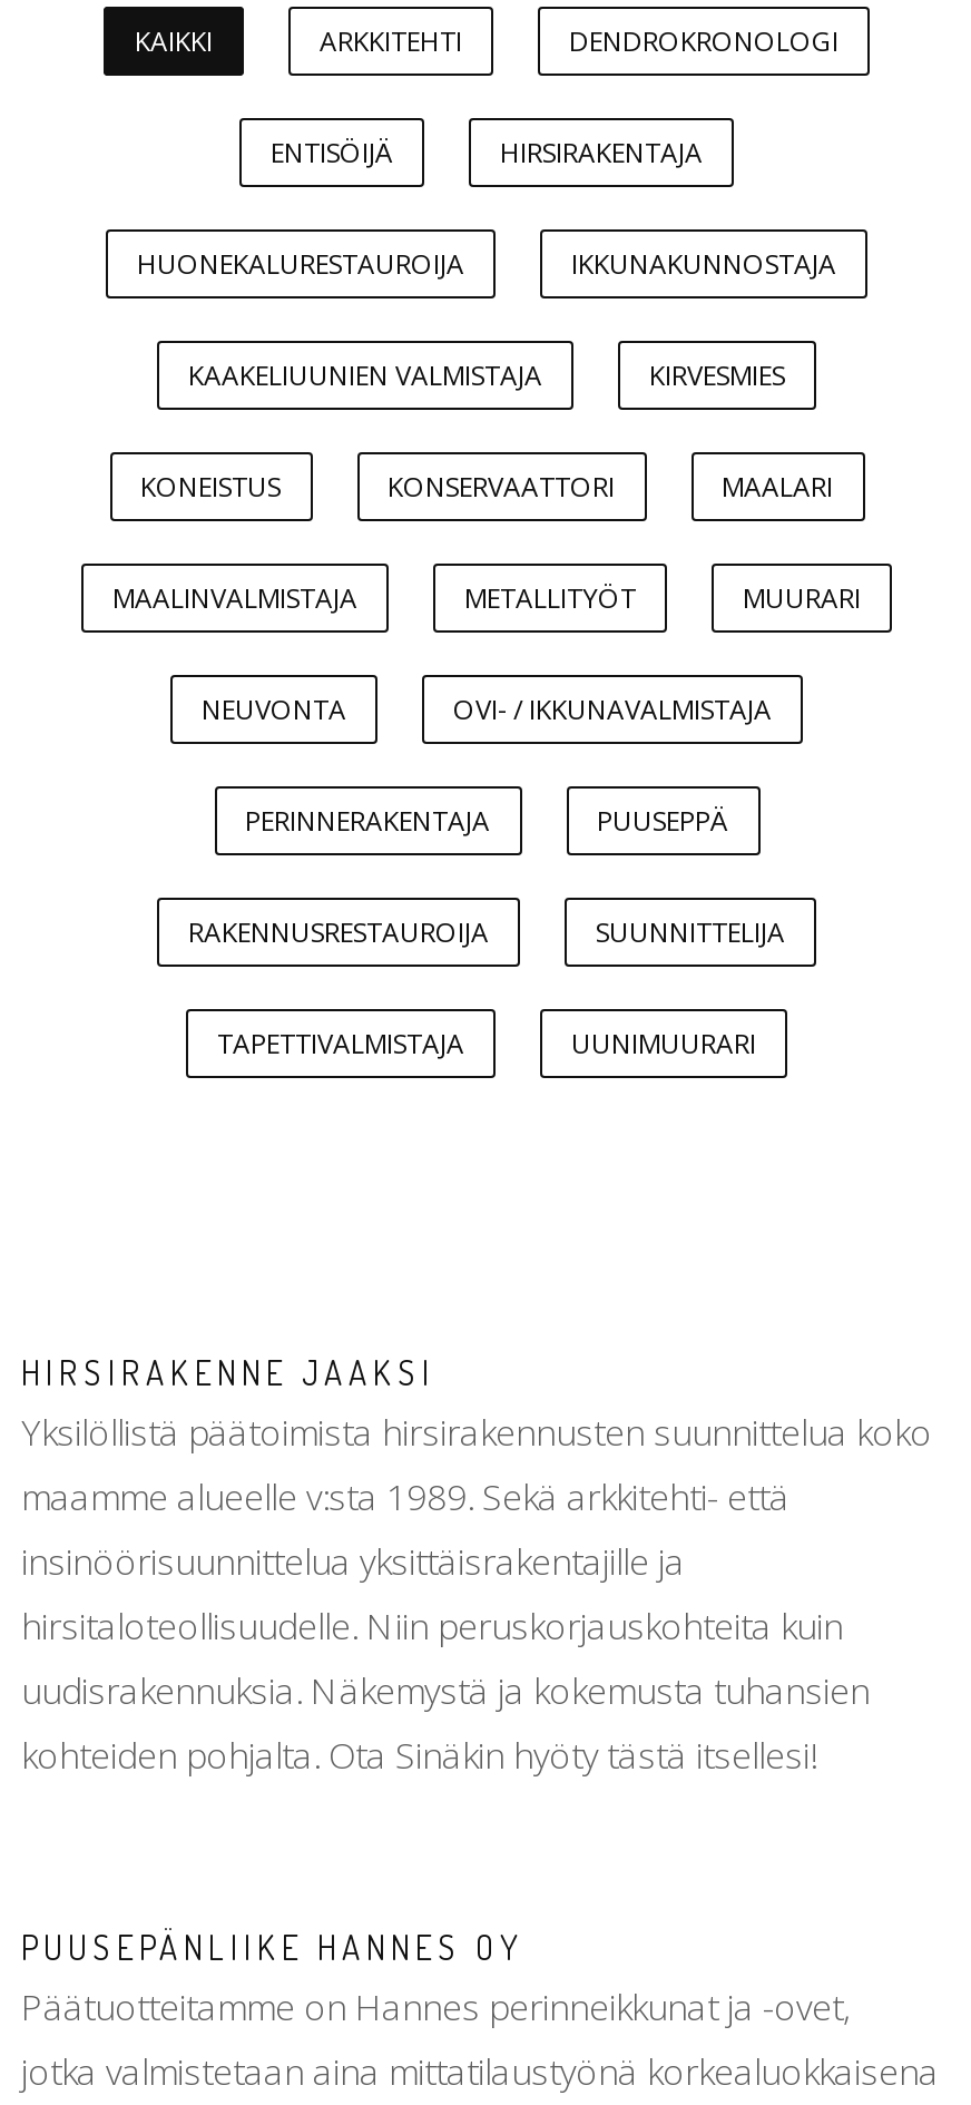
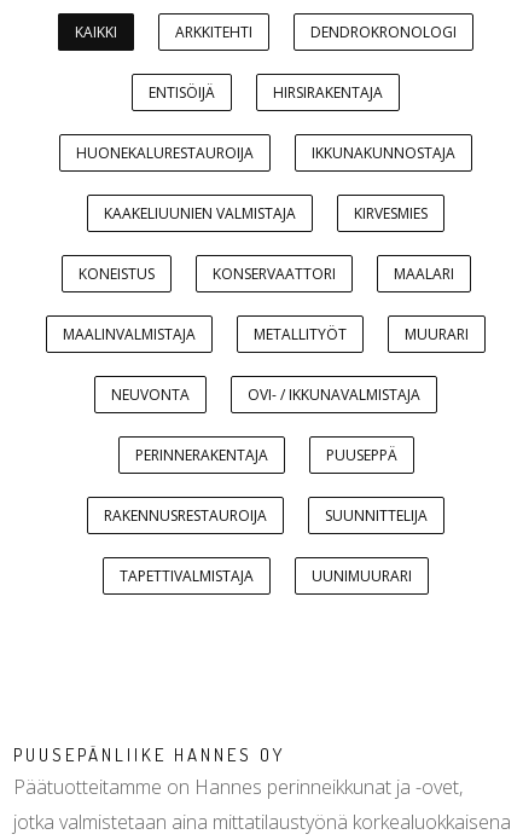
[21,1352,932,1780] HIRSIRAKENNE JAAKSI | Yksilöllistä päätoimista hirsirakennusten suunnittelua koko | maamme alueelle v:sta 1989. Sekä arkkitehti- että | insinöörisuunnittelua yksittäisrakentajille ja | hirsitaloteollisuudelle. Niin peruskorjauskohteita kuin | uudisrakennuksia. Näkemystä ja kokemusta tuhansien | kohteiden pohjalta. Ota Sinäkin hyöty tästä itsellesi! -> none

